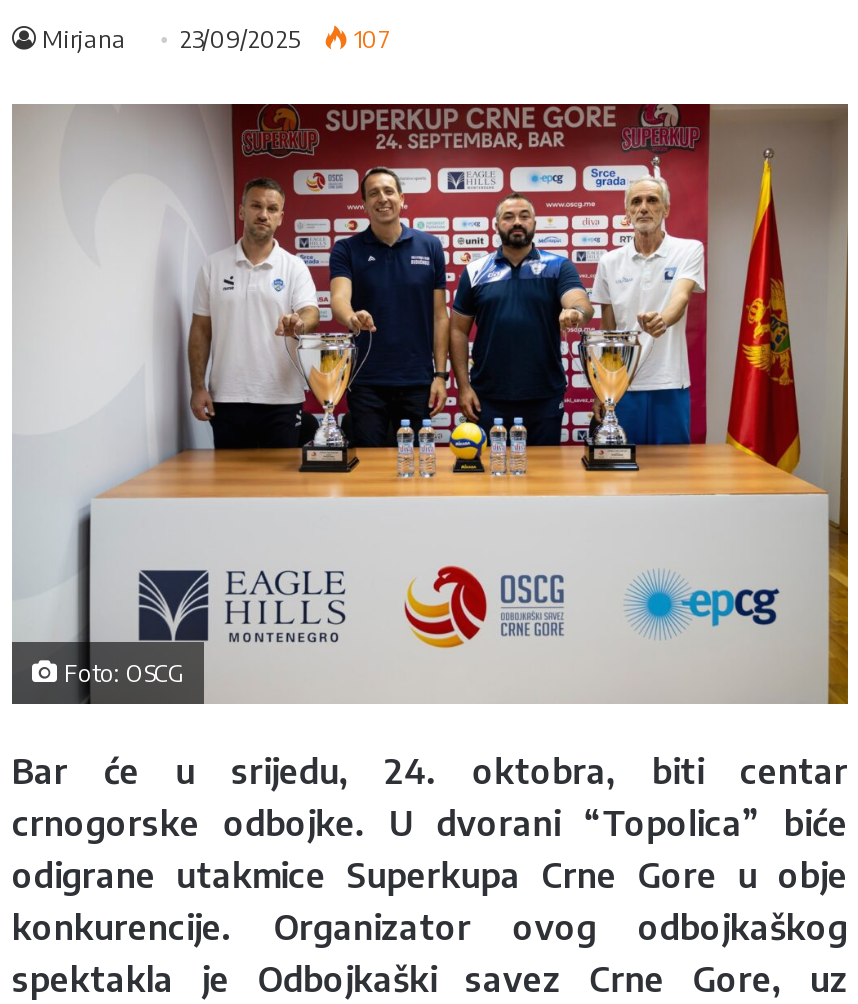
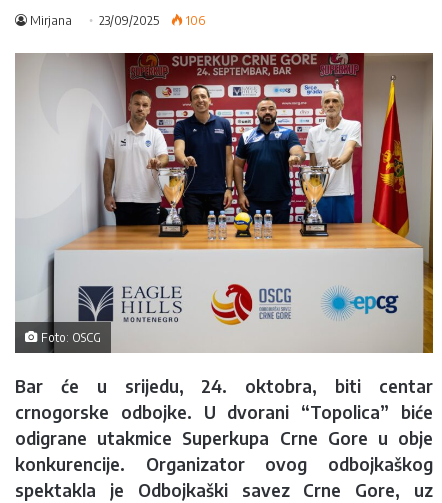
[42,23,390,53] Mirjana 23/09/2025 107 -> [30,13,205,28] Mirjana 23/09/2025 106

